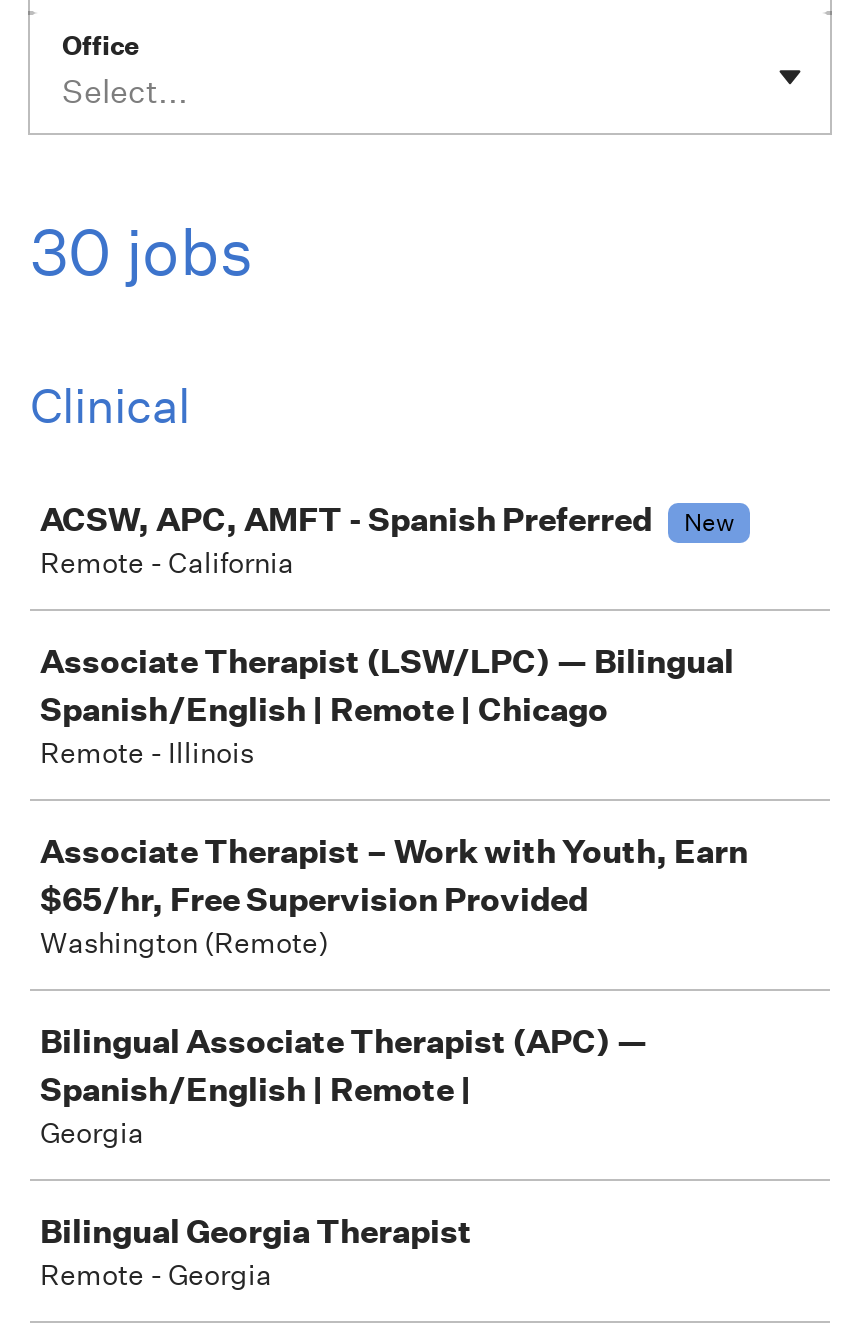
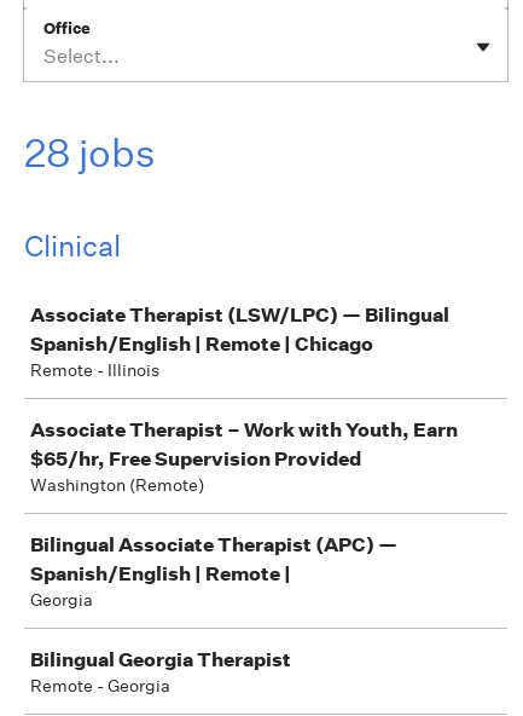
[30,213,254,291] 30 jobs -> [24,129,156,177] 28 jobs
[40,499,734,581] ACSW, APC, AMFT - Spanish Preferred | New | Remote - California -> none

